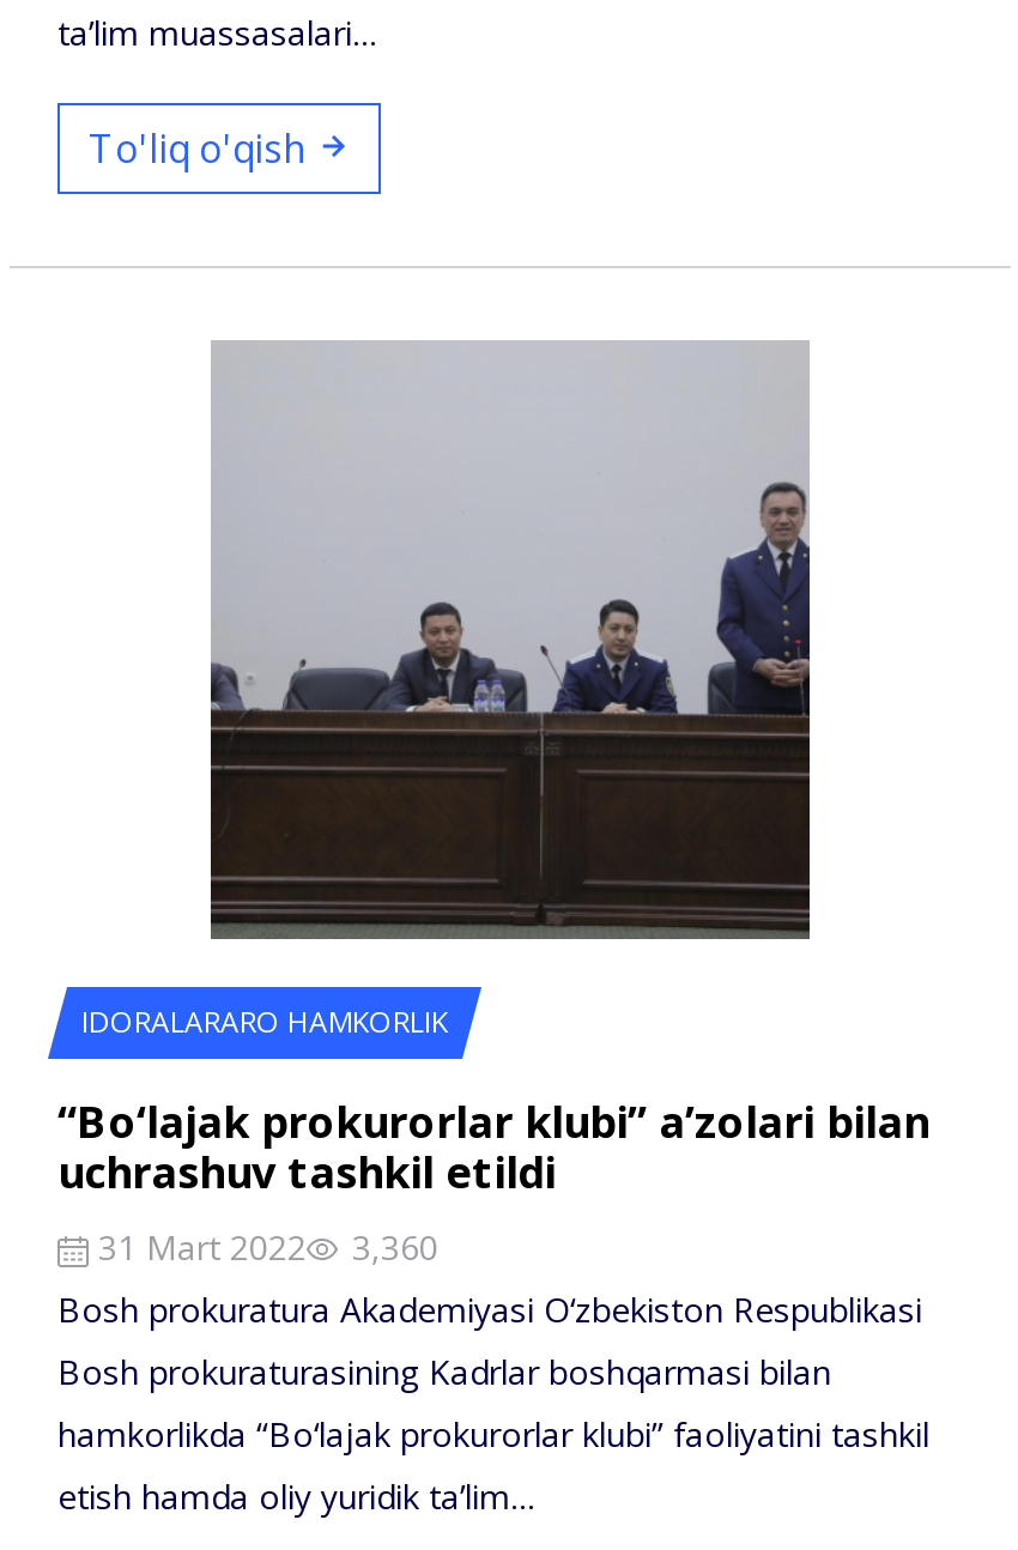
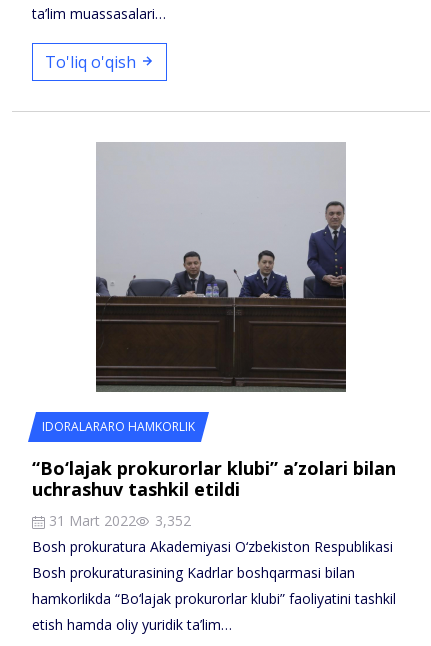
[89,1224,438,1270] 31 Mart 2022 3,360 -> [45,511,191,530] 31 Mart 2022 3,352

